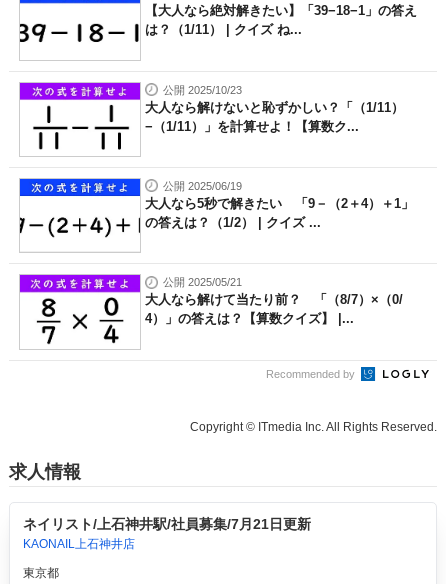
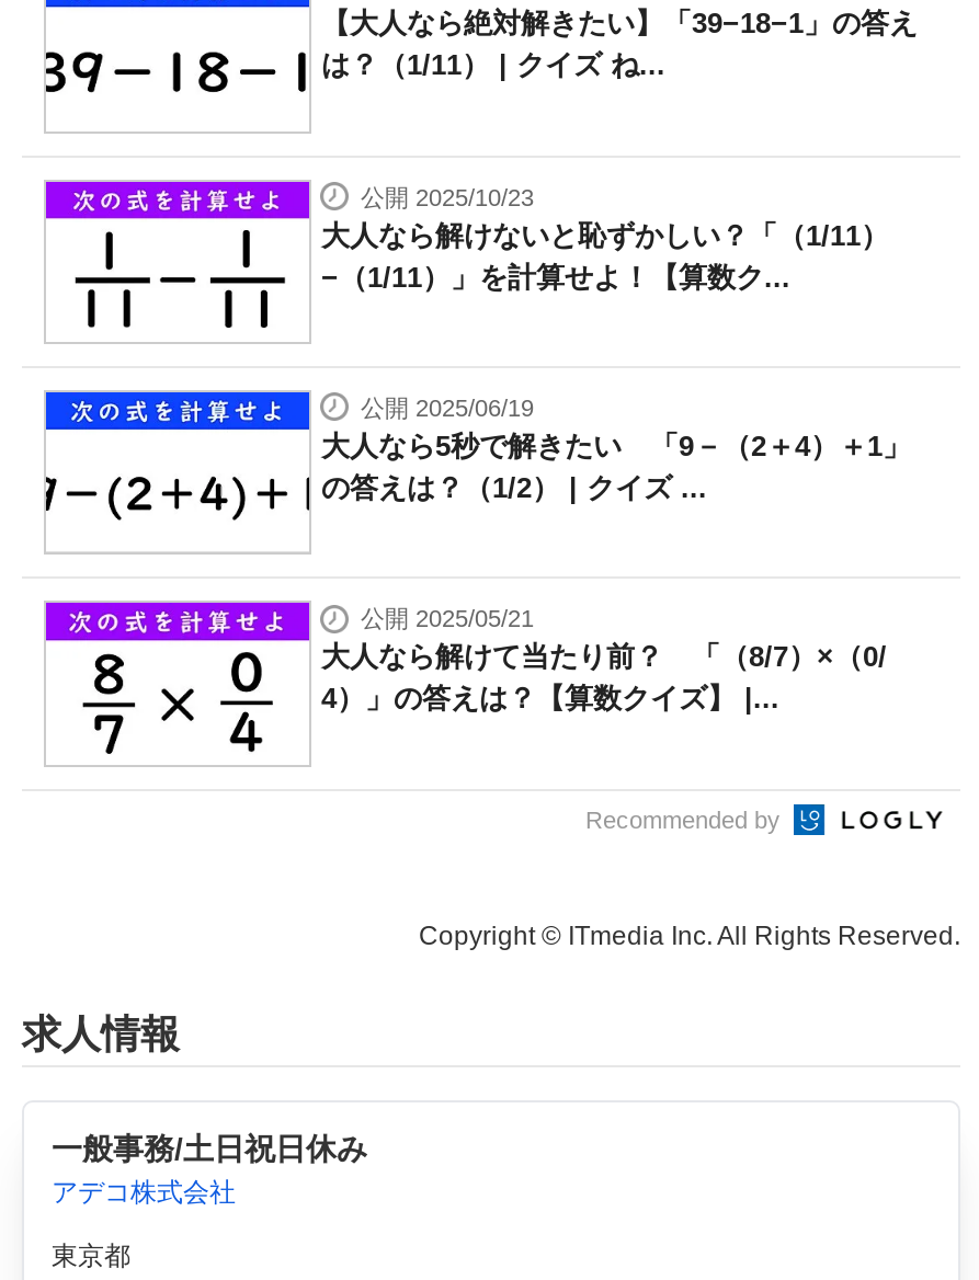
[22,516,310,551] ネイリスト/上石神井駅/社員募集/7月21日更新 | KAONAIL上石神井店 -> [52,1132,367,1209] 一般事務/土日祝日休み | アデコ株式会社

